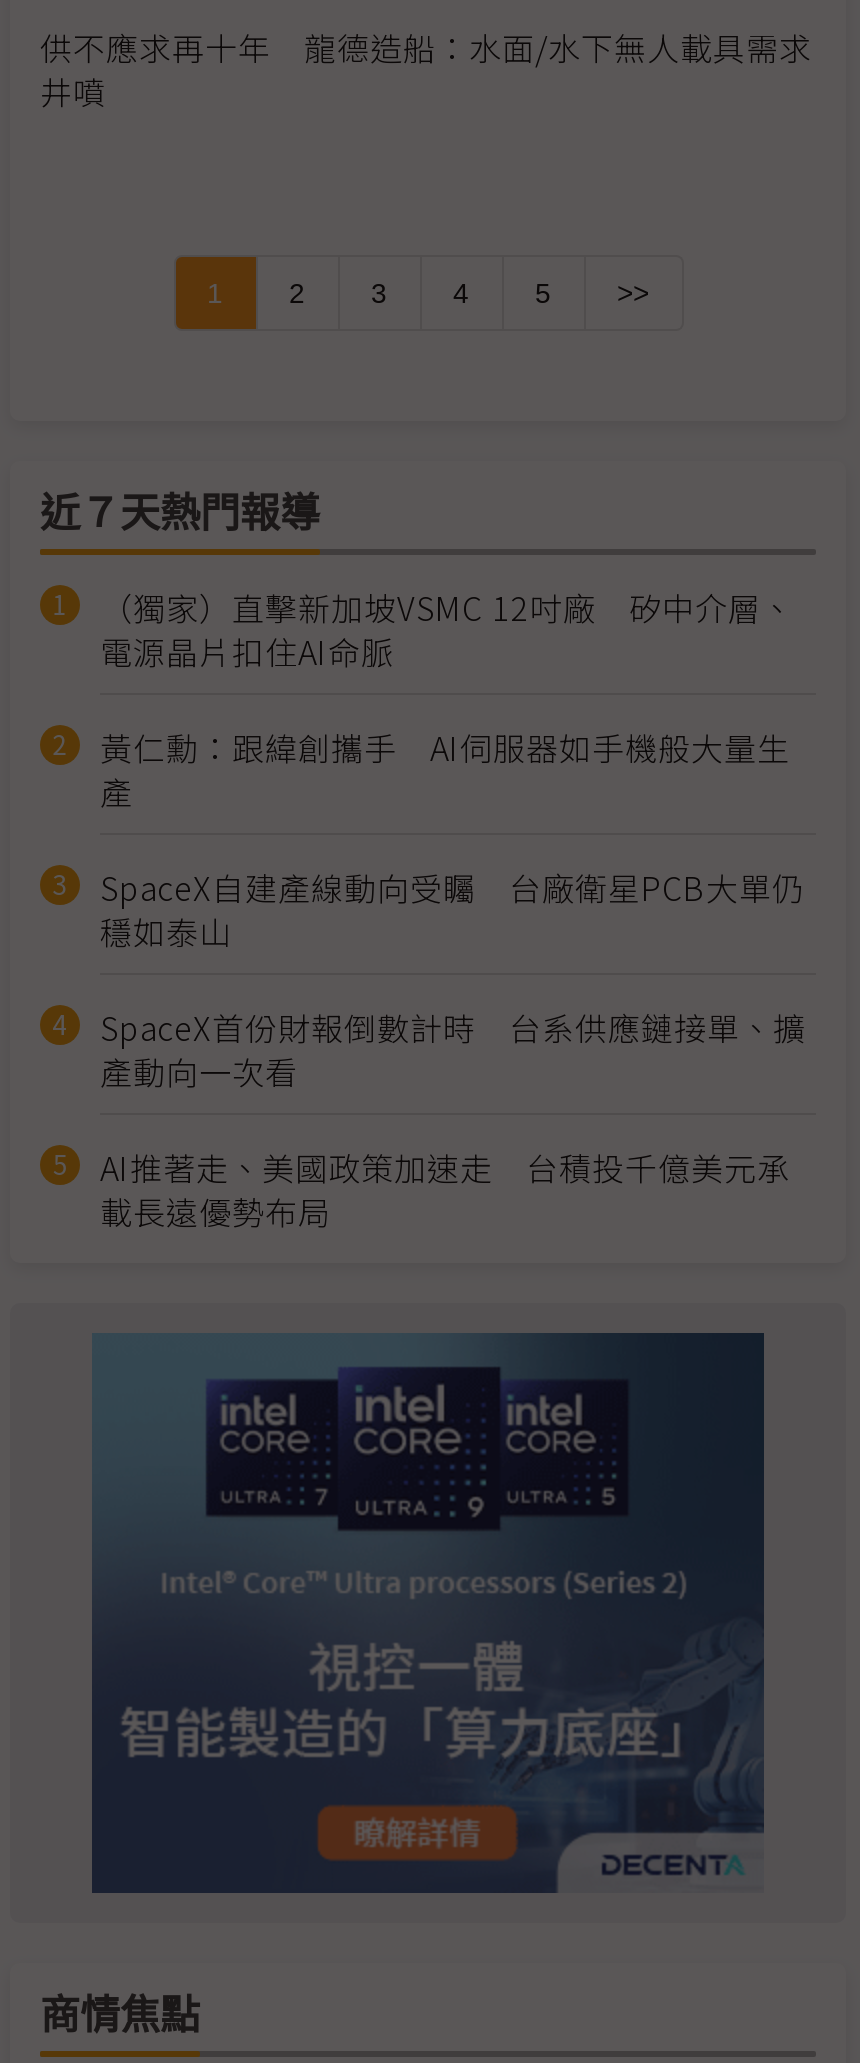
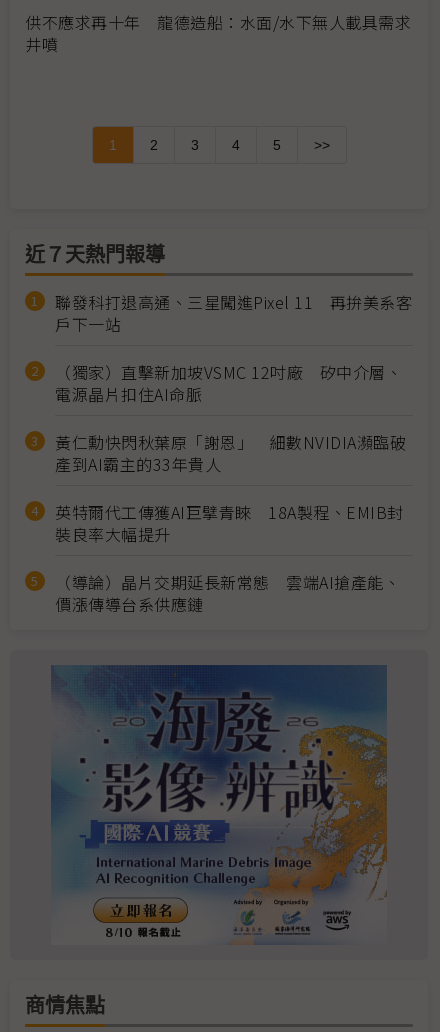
none -> [55,290,412,336] 聯發科打退高通、三星闖進Pixel 11 再拚美系客 | 戶下一站
moved [100,583,794,675] -> [55,360,402,406]: （獨家）直擊新加坡VSMC 12吋廠 矽中介層、 | 電源晶片扣住AI命脈
[100,723,806,1235] 黃仁勳：跟緯創攜手 AI伺服器如手機般大量生 | 產 | SpaceX自建產線動向受矚 台廠衛星PCB大單仍 | 穩如泰山 | SpaceX首份財報倒數計時 台系供應鏈接單、擴 | 產動向一次看 | AI推著走、美國政策加速走 台積投千億美元承 | 載長遠優勢布局 -> [55,430,406,616] 黃仁勳快閃秋葉原「謝恩」 細數NVIDIA瀕臨破 | 產到AI霸主的33年貴人 | 英特爾代工傳獲AI巨擘青睞 18A製程、EMIB封 | 裝良率大幅提升 | （導論）晶片交期延長新常態 雲端AI搶產能、 | 價漲傳導台系供應鏈
[90,1333,766,1895] [image] -> [51,671,388,945] [image]

